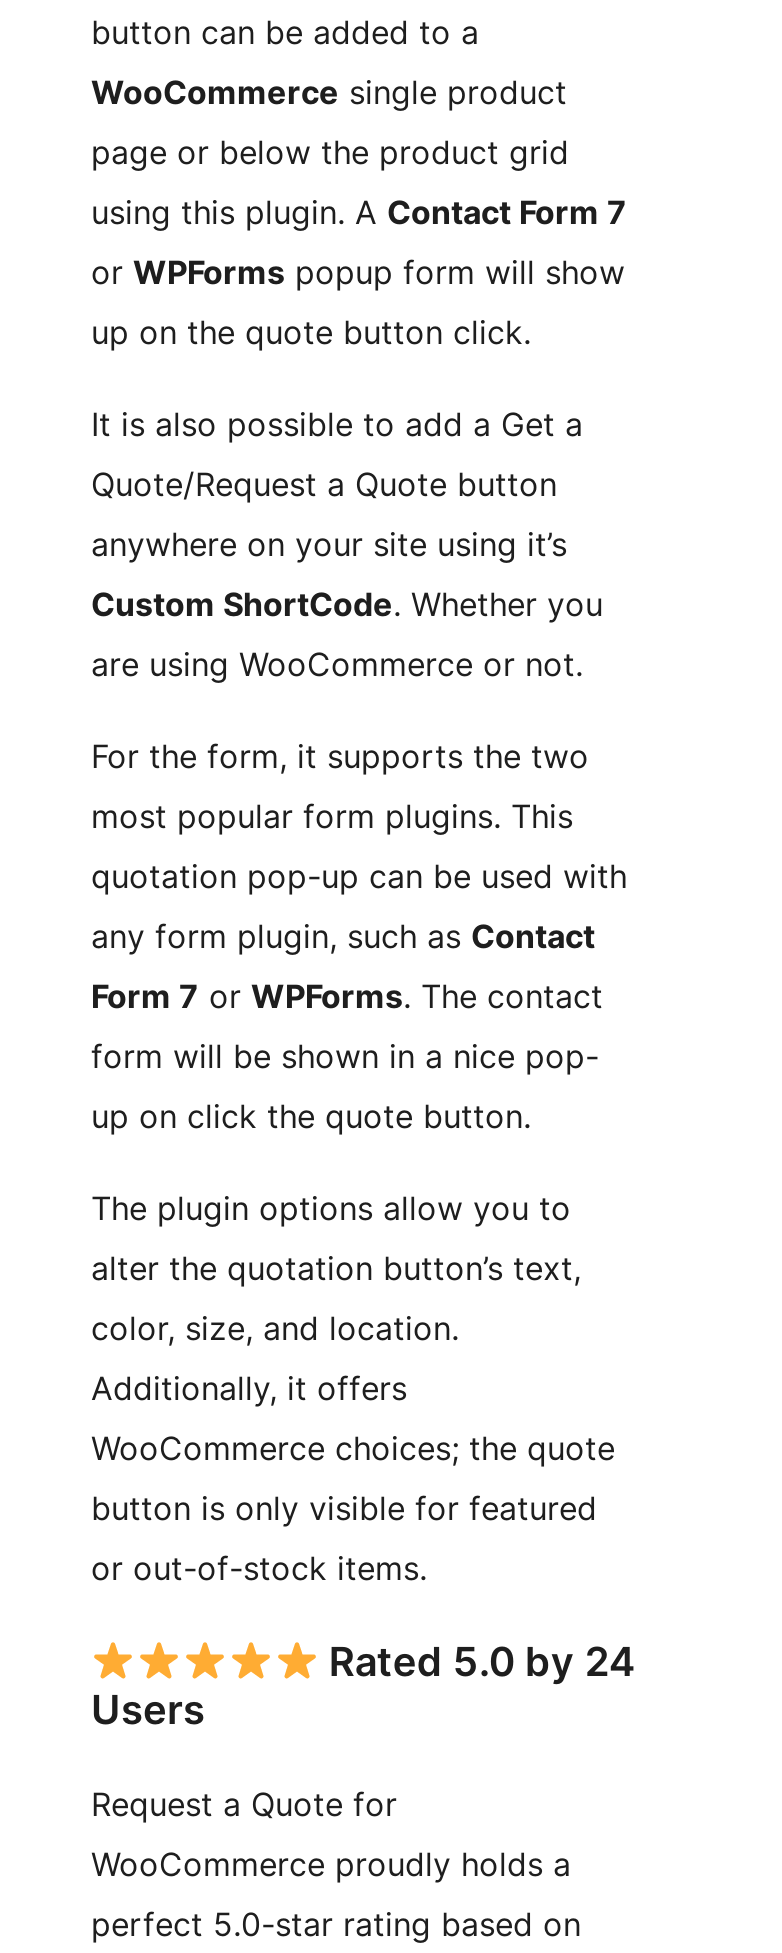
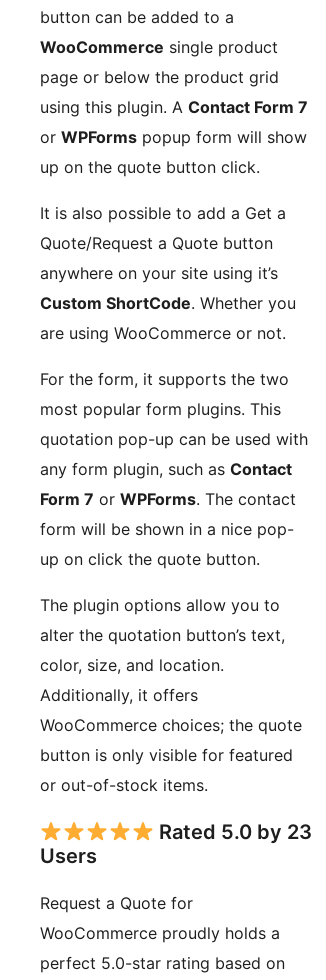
[319,1639,635,1687] Rated 5.0 by 24 -> [154,820,312,844] Rated 5.0 by 23

